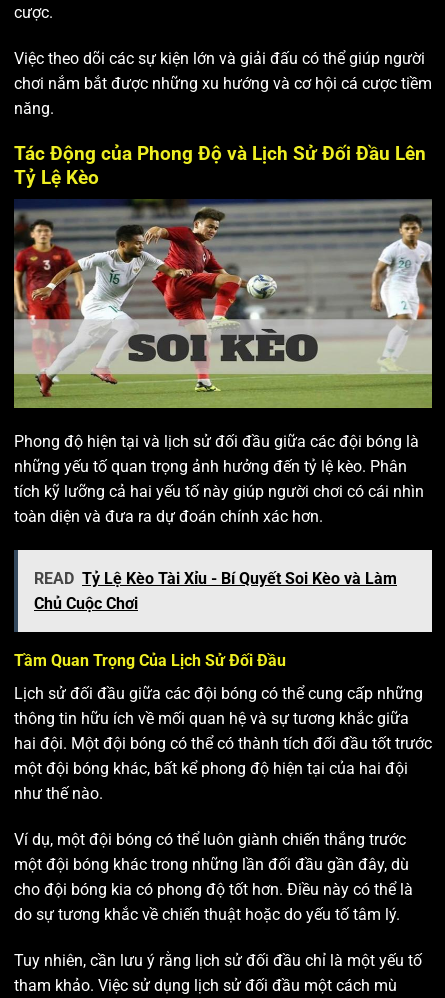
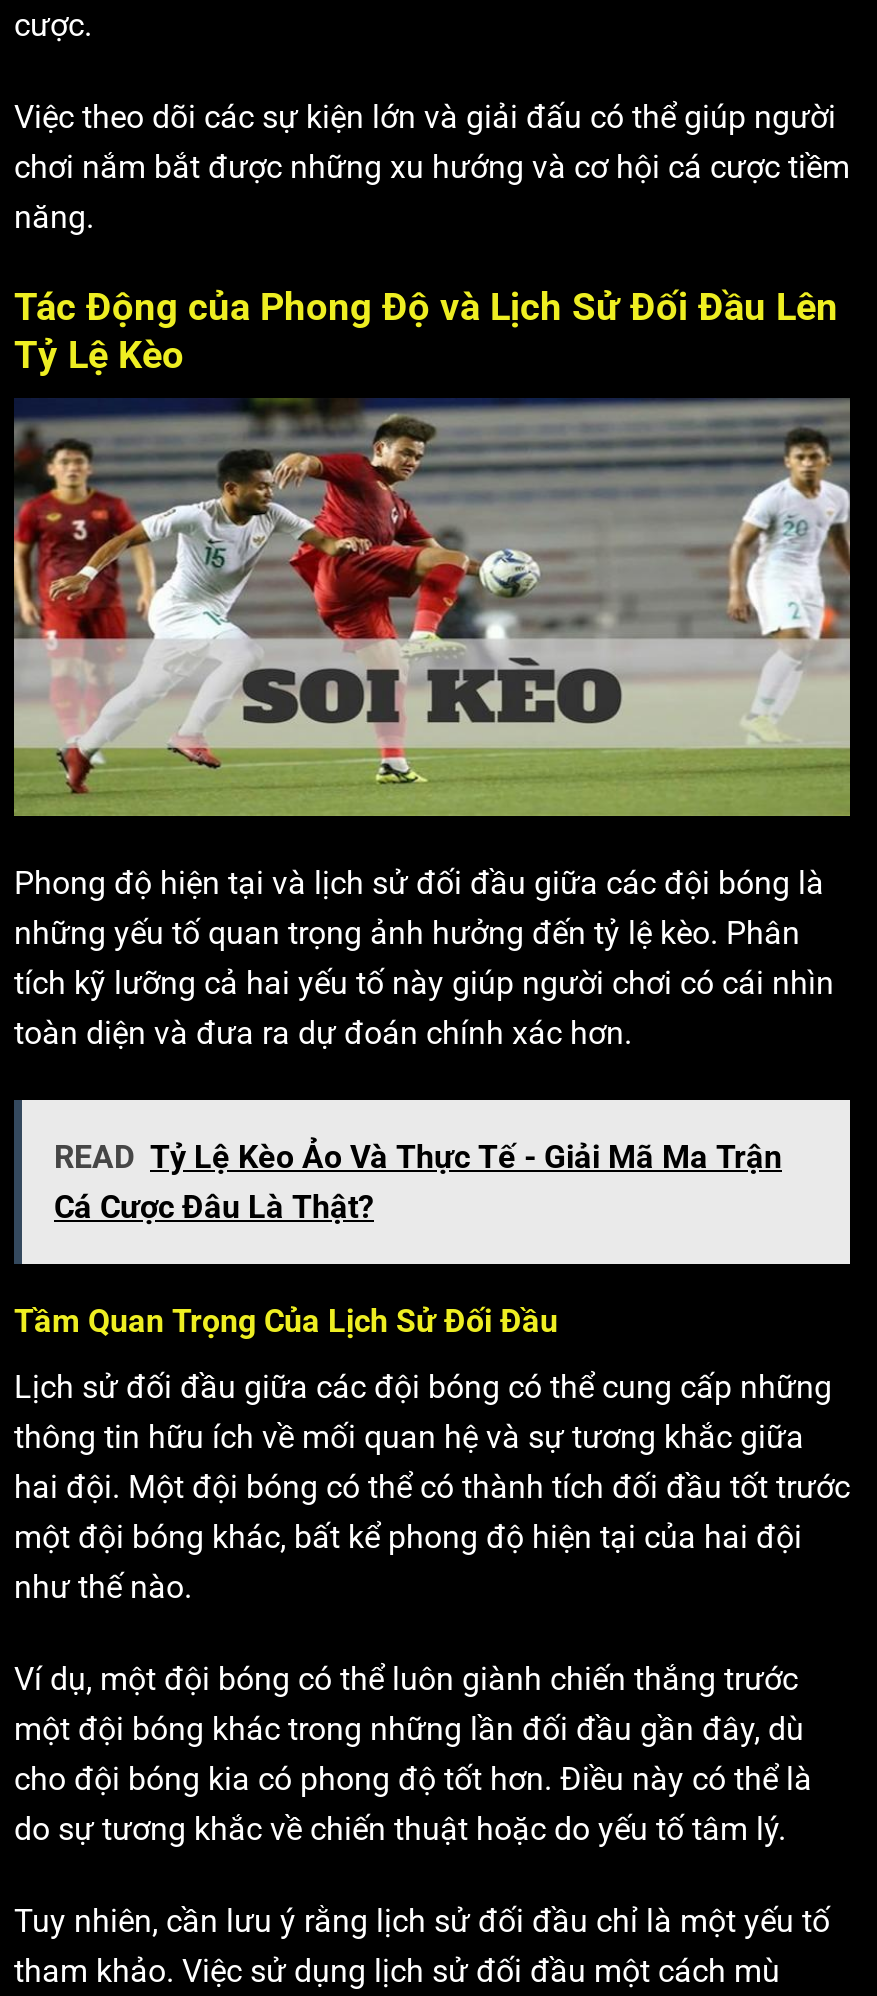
[34,569,397,613] READ Tỷ Lệ Kèo Tài Xỉu - Bí Quyết Soi Kèo và Làm | Chủ Cuộc Chơi -> [54,1138,782,1226] READ Tỷ Lệ Kèo Ảo Và Thực Tế - Giải Mã Ma Trận | Cá Cược Đâu Là Thật?

